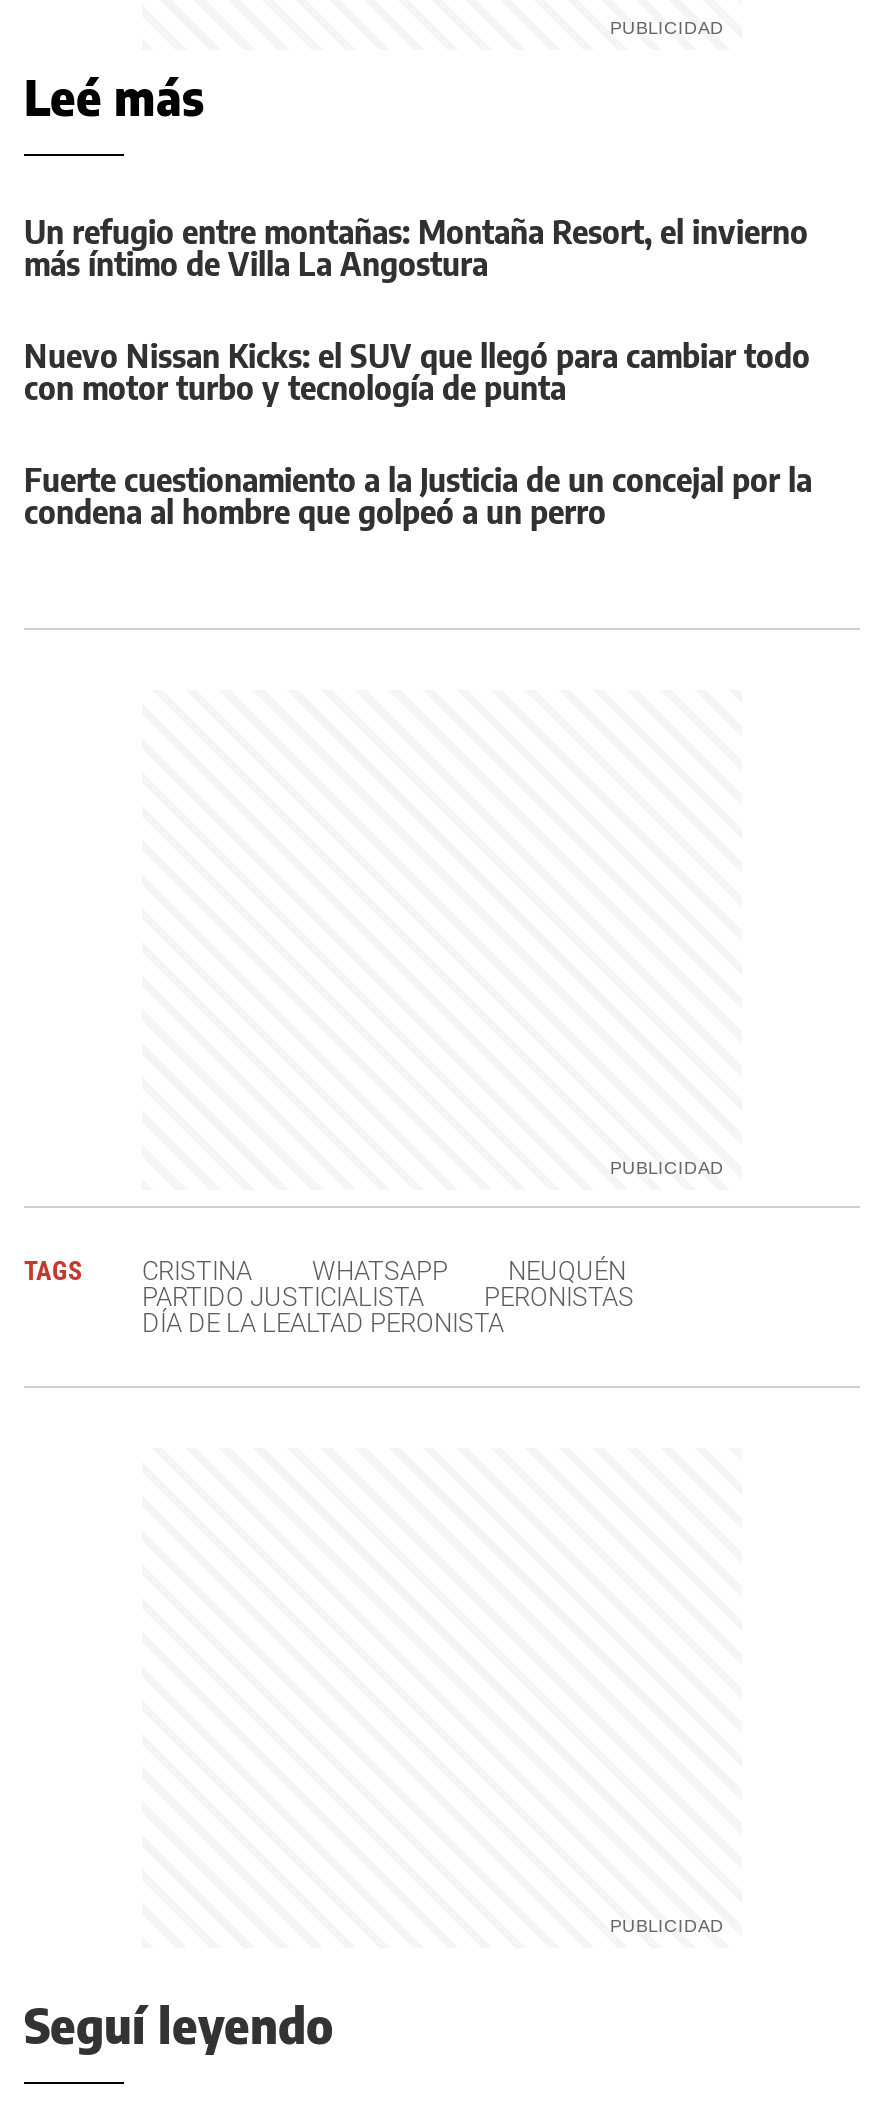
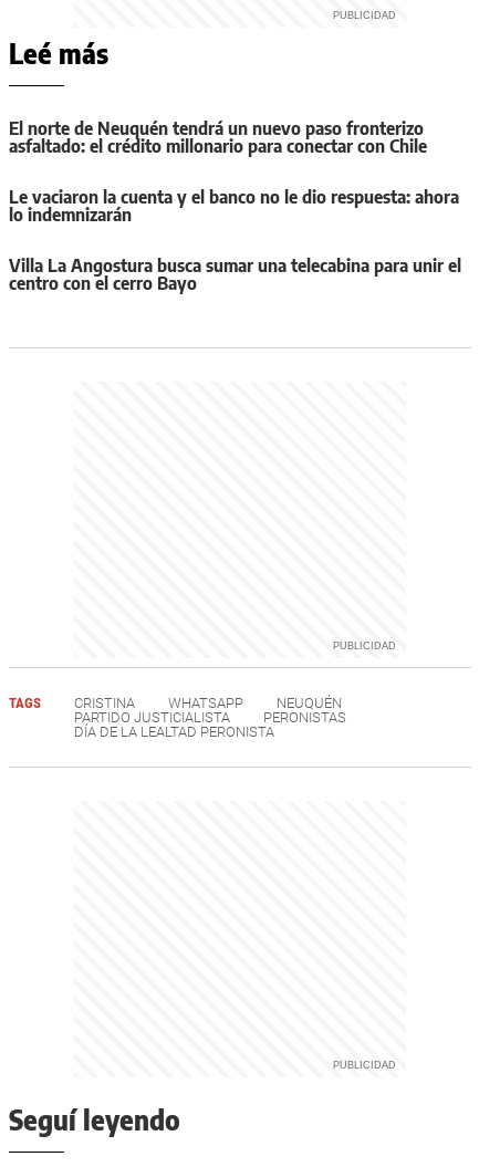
[24,212,808,284] Un refugio entre montañas: Montaña Resort, el invierno | más íntimo de Villa La Angostura -> [9,117,427,157] El norte de Neuquén tendrá un nuevo paso fronterizo | asfaltado: el crédito millonario para conectar con Chile
[24,336,810,408] Nuevo Nissan Kicks: el SUV que llegó para cambiar todo | con motor turbo y tecnología de punta -> [9,186,459,226] Le vaciaron la cuenta y el banco no le dio respuesta: ahora | lo indemnizarán
[24,460,812,532] Fuerte cuestionamiento a la Justicia de un concejal por la | condena al hombre que golpeó a un perro -> [9,255,461,294] Villa La Angostura busca sumar una telecabina para unir el | centro con el cerro Bayo

